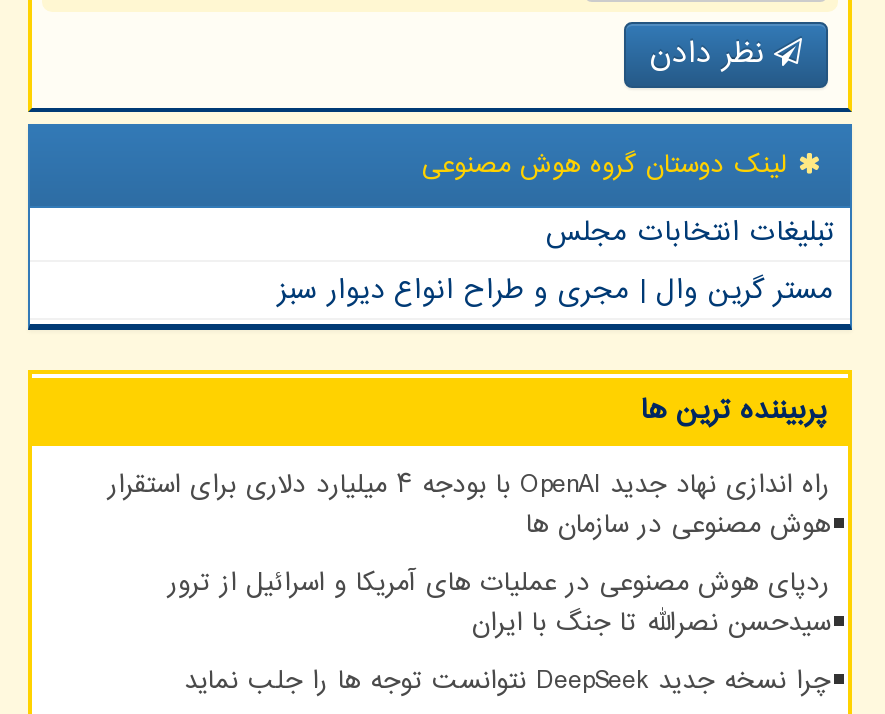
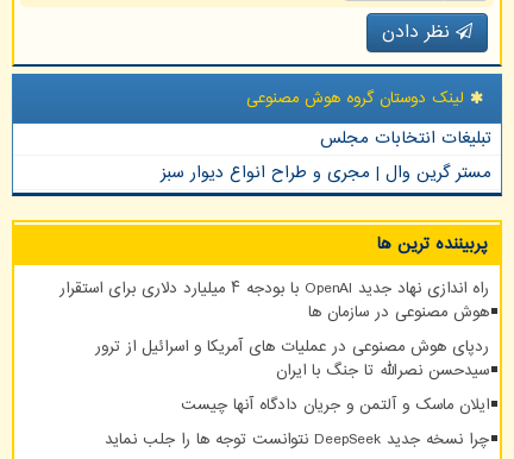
none -> [181,393,489,419] ایلان ماسک و آلتمن و جریان دادگاه آنها چیست

